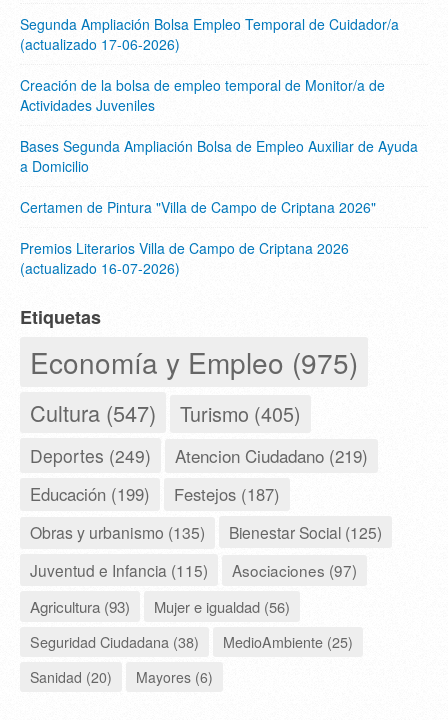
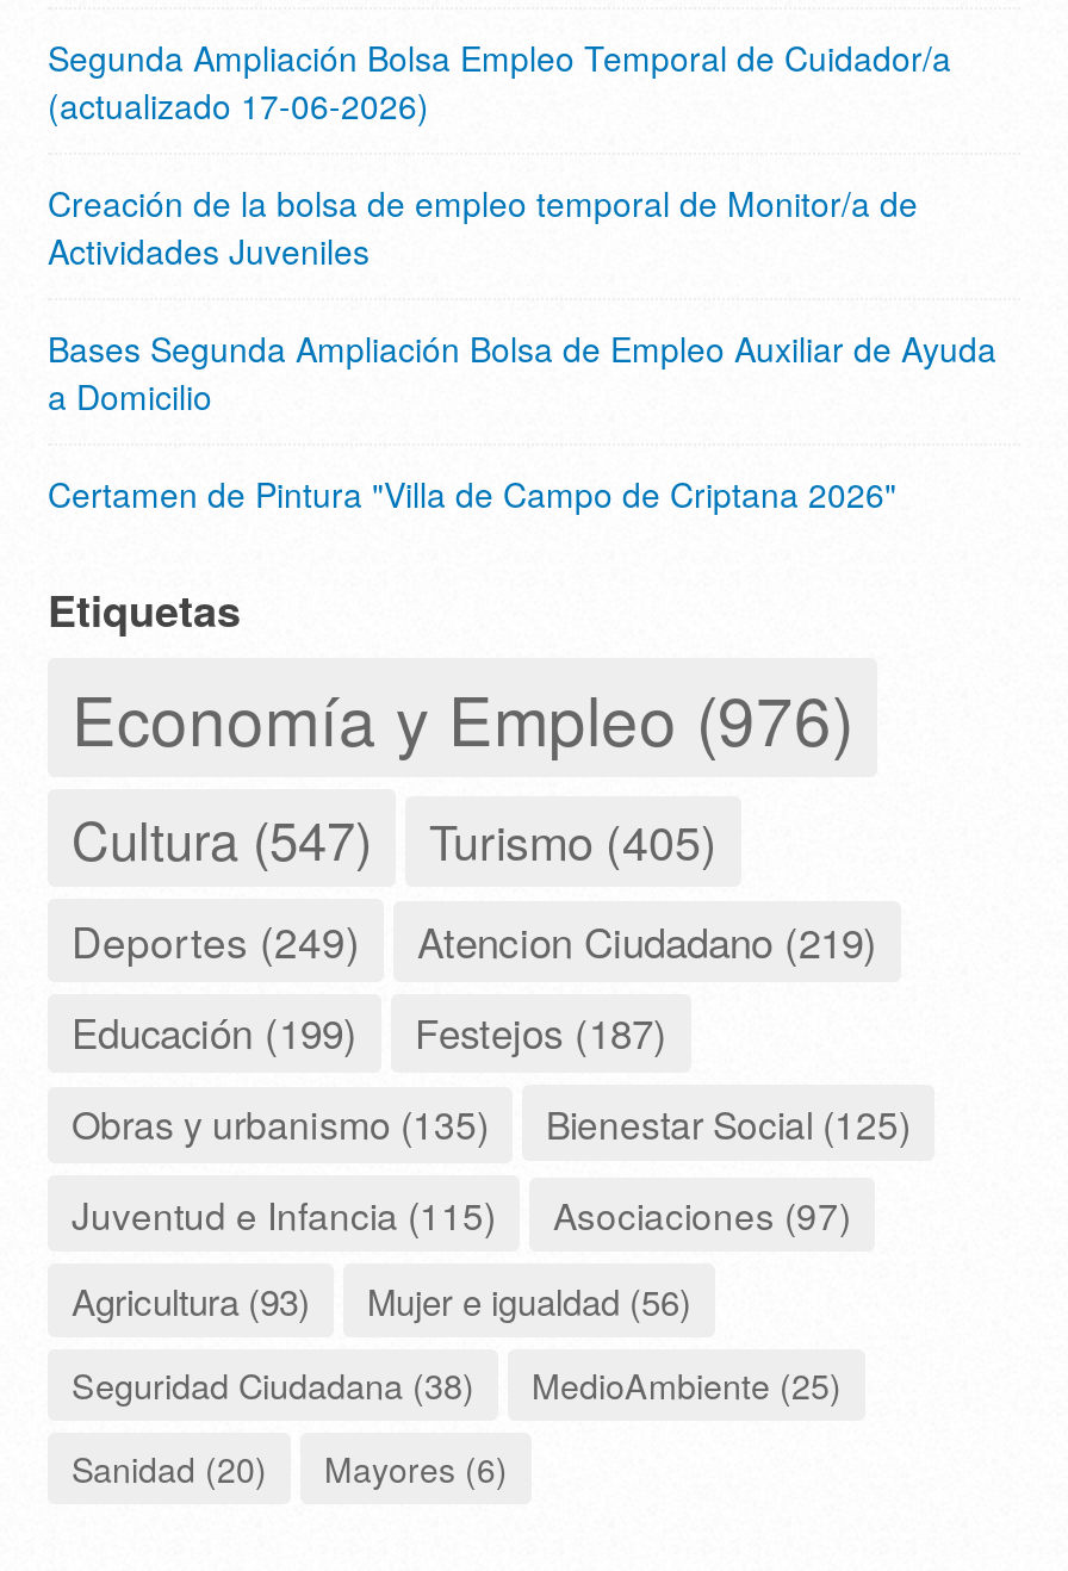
[20,238,349,278] Premios Literarios Villa de Campo de Criptana 2026 | (actualizado 16-07-2026) -> none
[30,342,358,382] Economía y Empleo (975) -> [72,669,853,764] Economía y Empleo (976)

